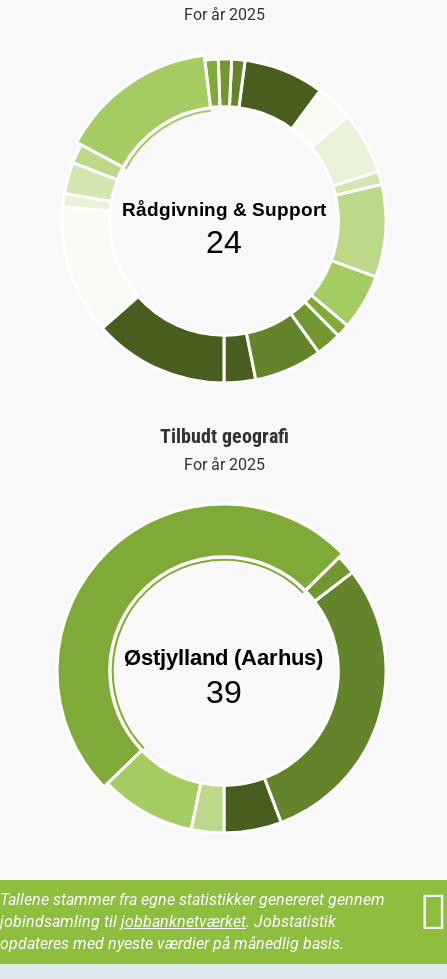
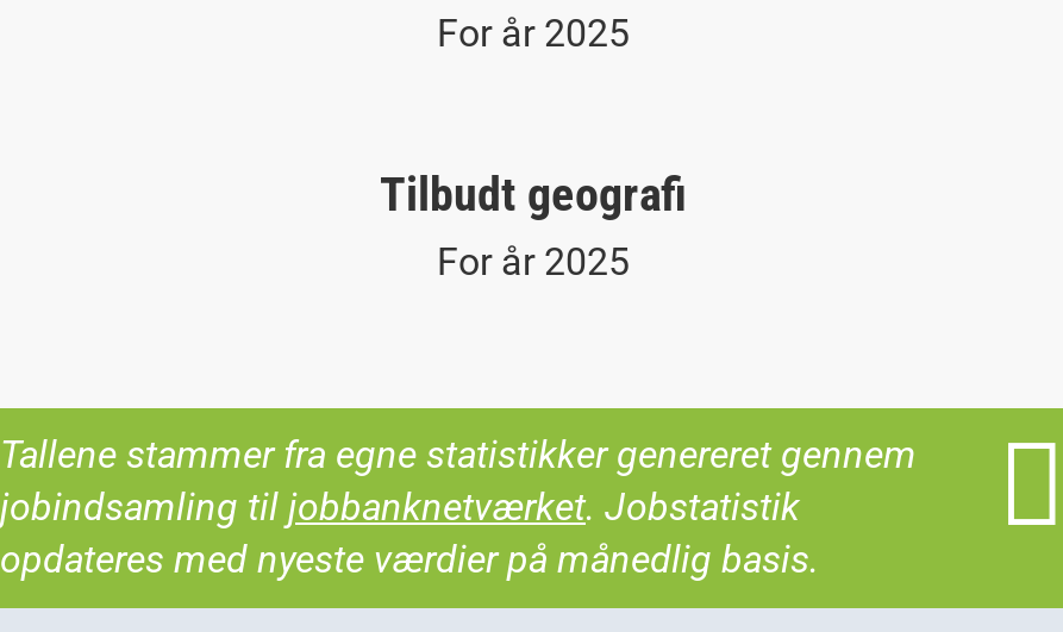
[66,56,385,382] [image] | Rådgivning & Support | 24 -> none
[58,504,385,832] [image] | Østjylland (Aarhus) | 39 -> none

